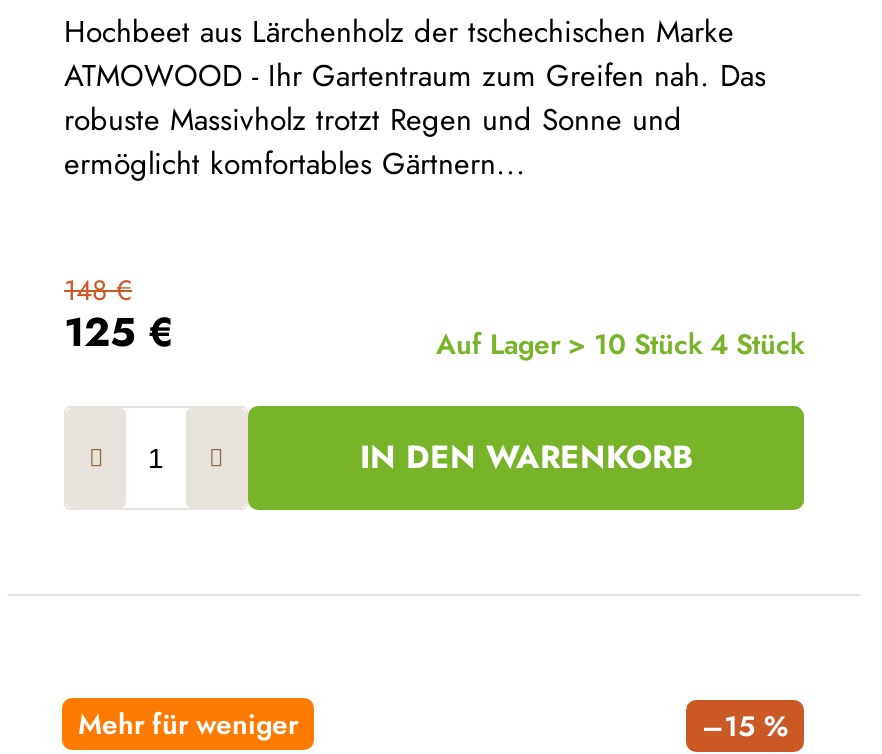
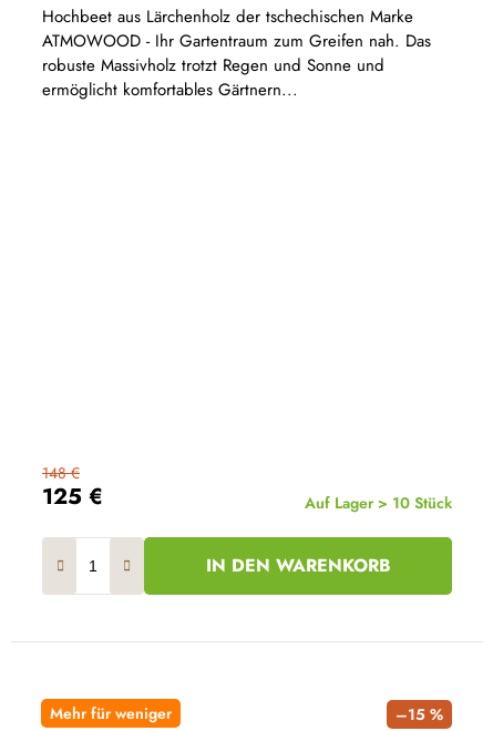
[436,323,804,363] Auf Lager > 10 Stück 4 Stück -> [305,492,452,514] Auf Lager > 10 Stück

